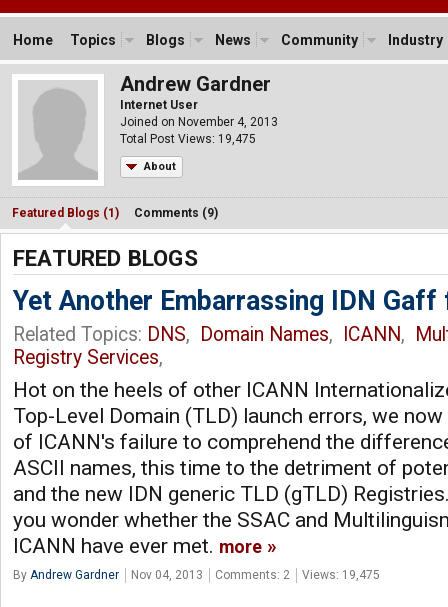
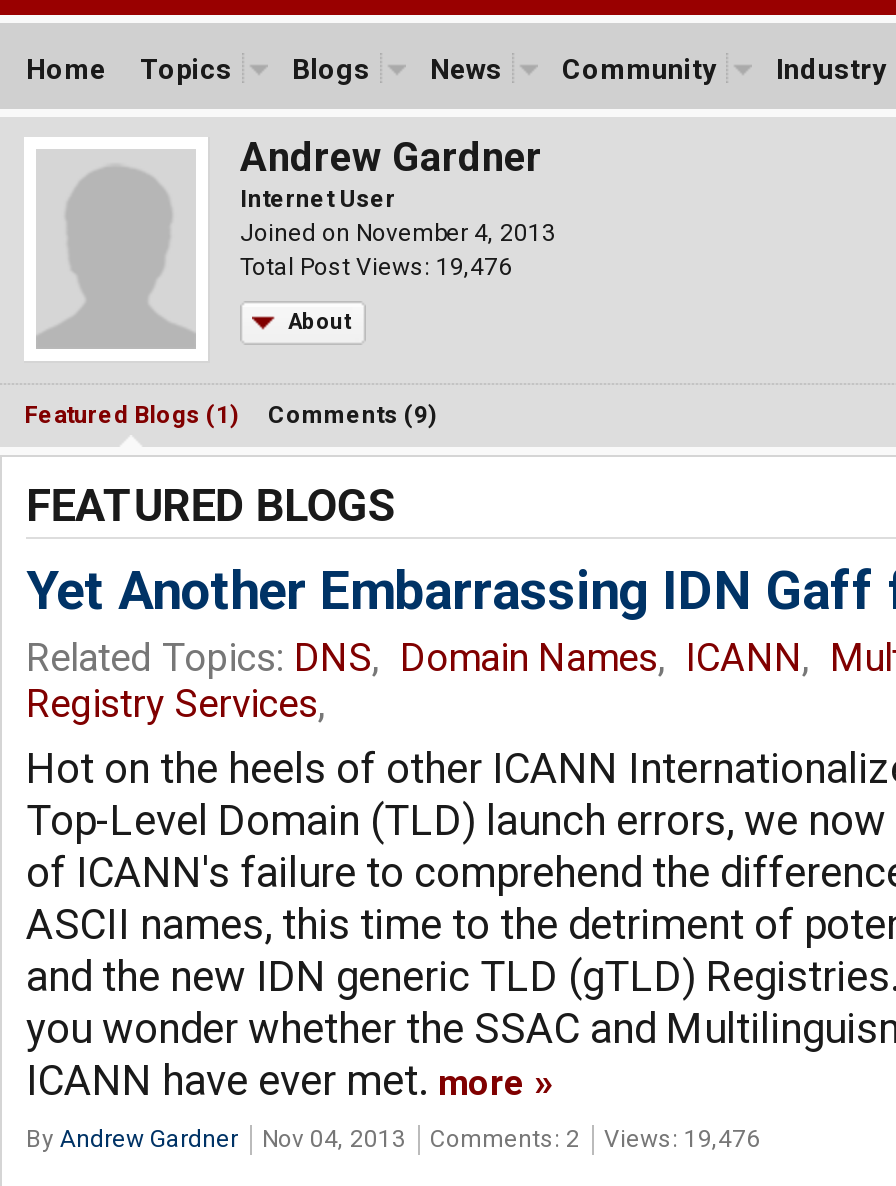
[120,132,256,146] Total Post Views: 19,475 -> [240,253,512,281] Total Post Views: 19,476
[13,568,380,582] By Andrew Gardner Nov 04, 2013 Comments: 2 Views: 19,475 -> [26,1125,760,1153] By Andrew Gardner Nov 04, 2013 Comments: 2 Views: 19,476

